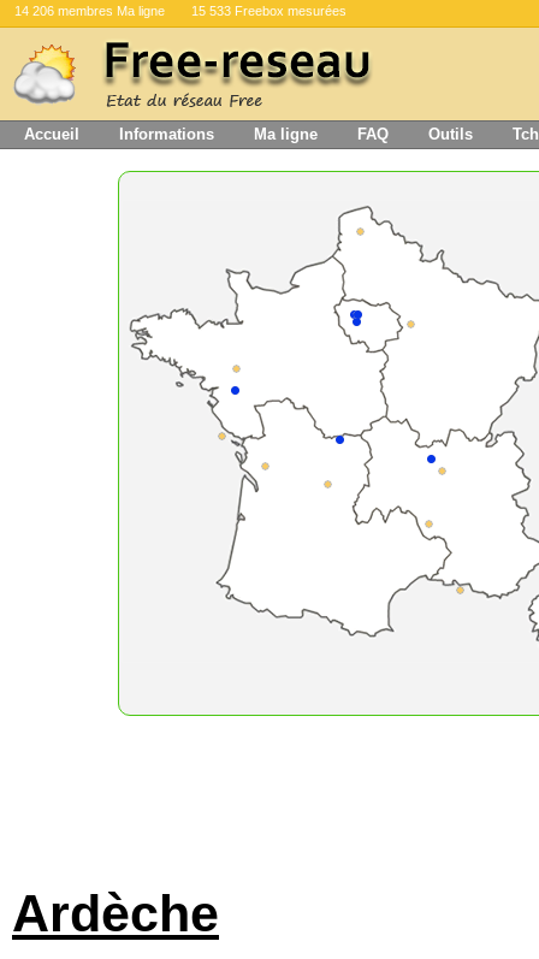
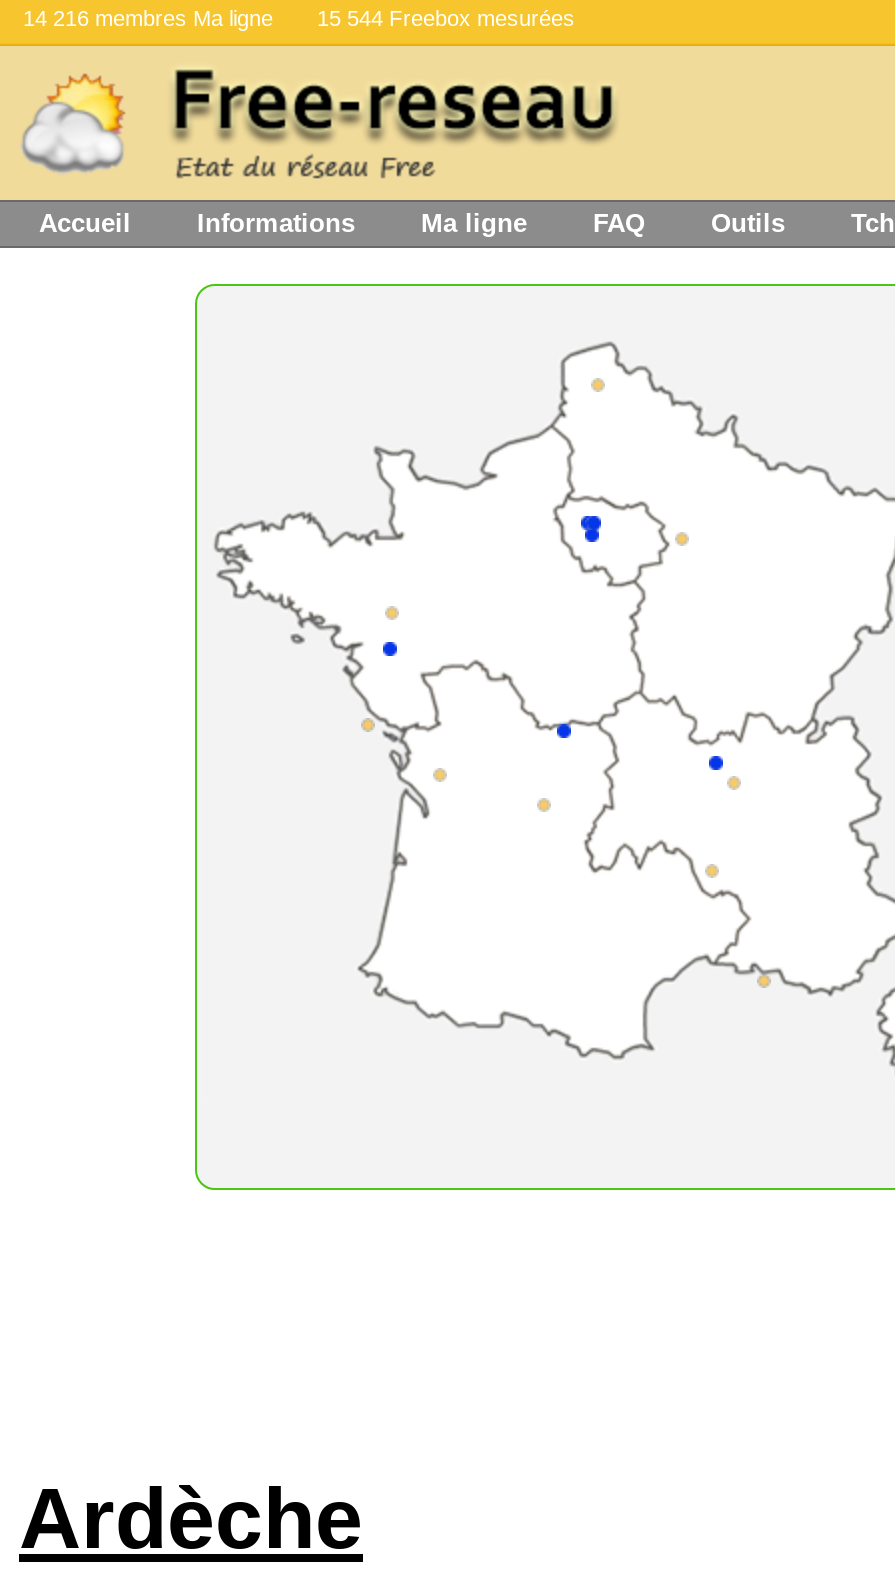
[14,4,346,18] 14 206 membres Ma ligne | 15 533 Freebox mesurées -> [23,6,575,30] 14 216 membres Ma ligne | 15 544 Freebox mesurées

